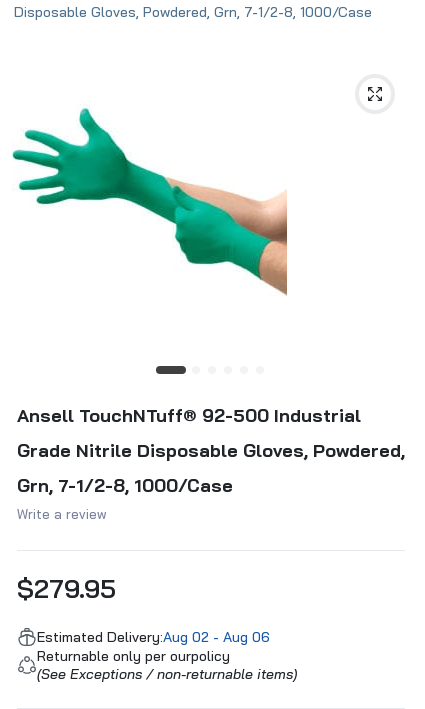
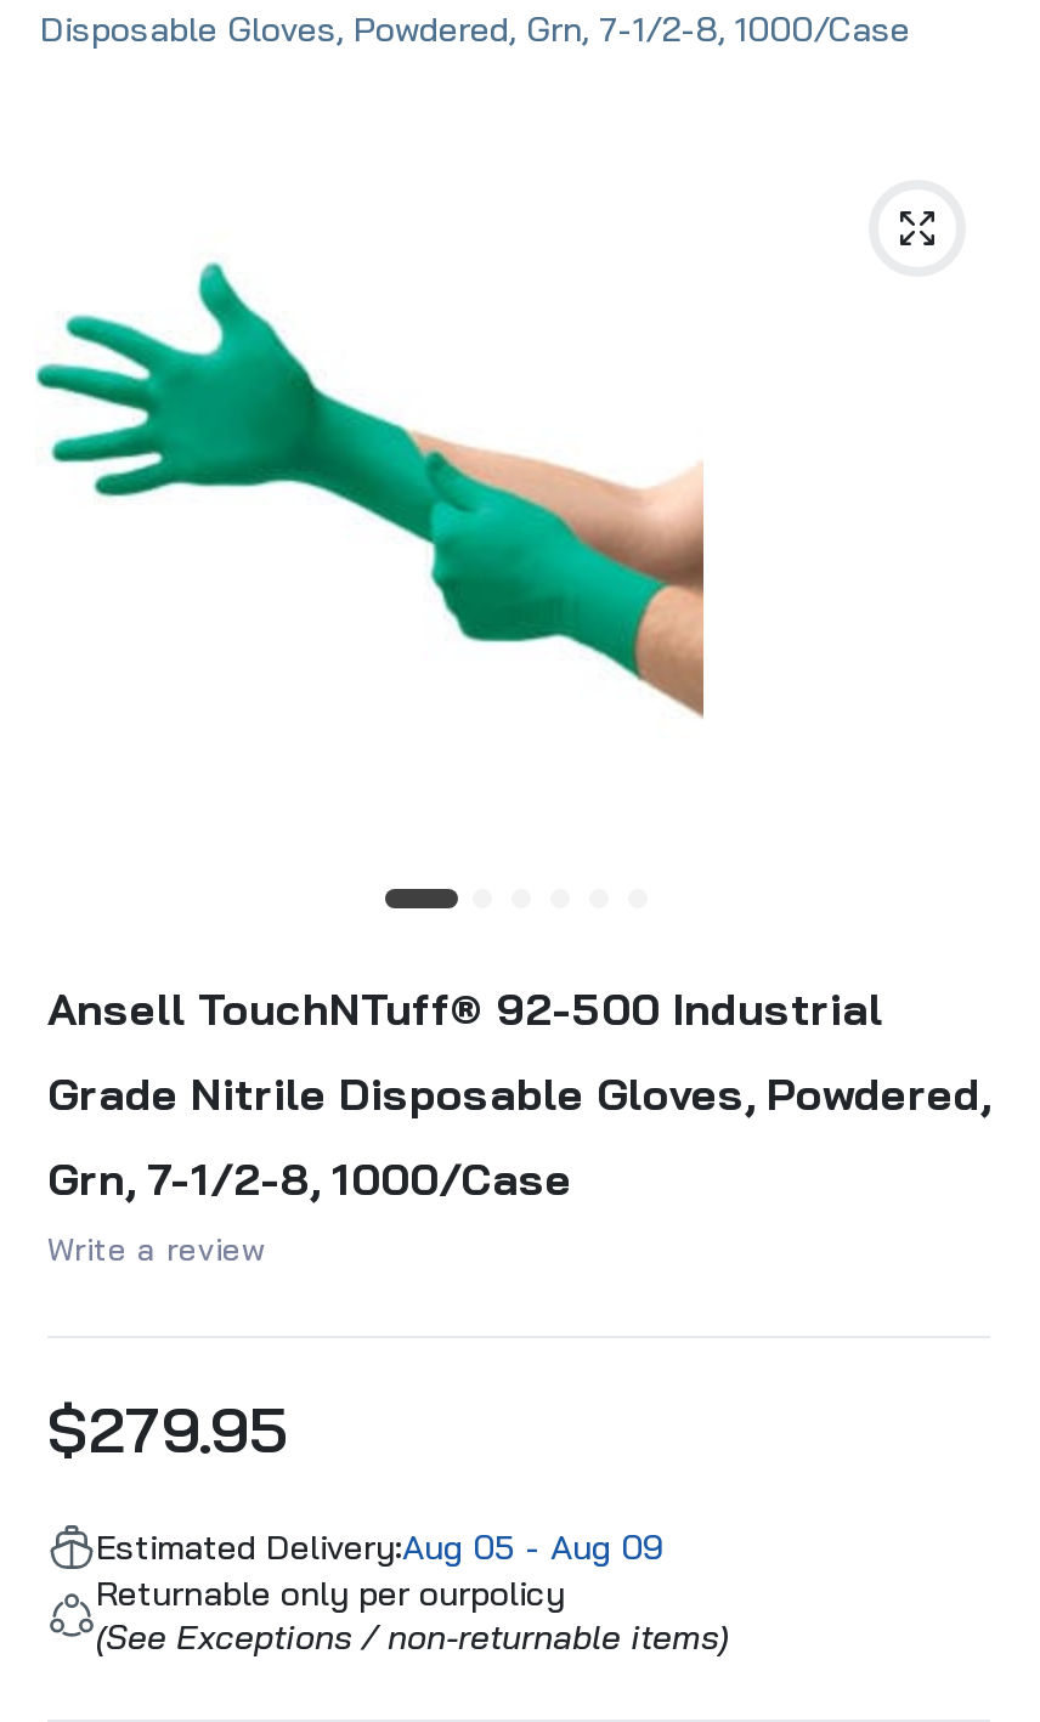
[37,628,270,646] Estimated Delivery:Aug 02 - Aug 06 -> [96,1525,665,1569] Estimated Delivery:Aug 05 - Aug 09

